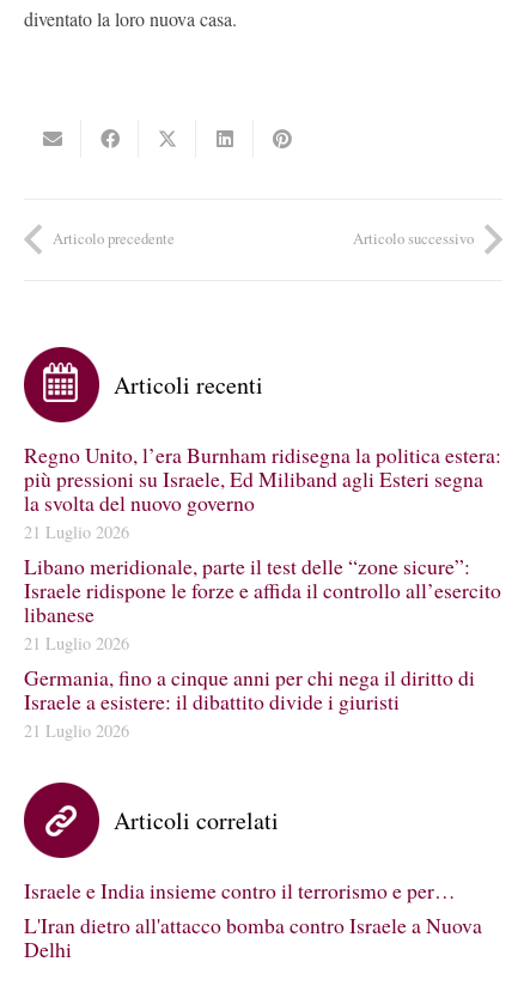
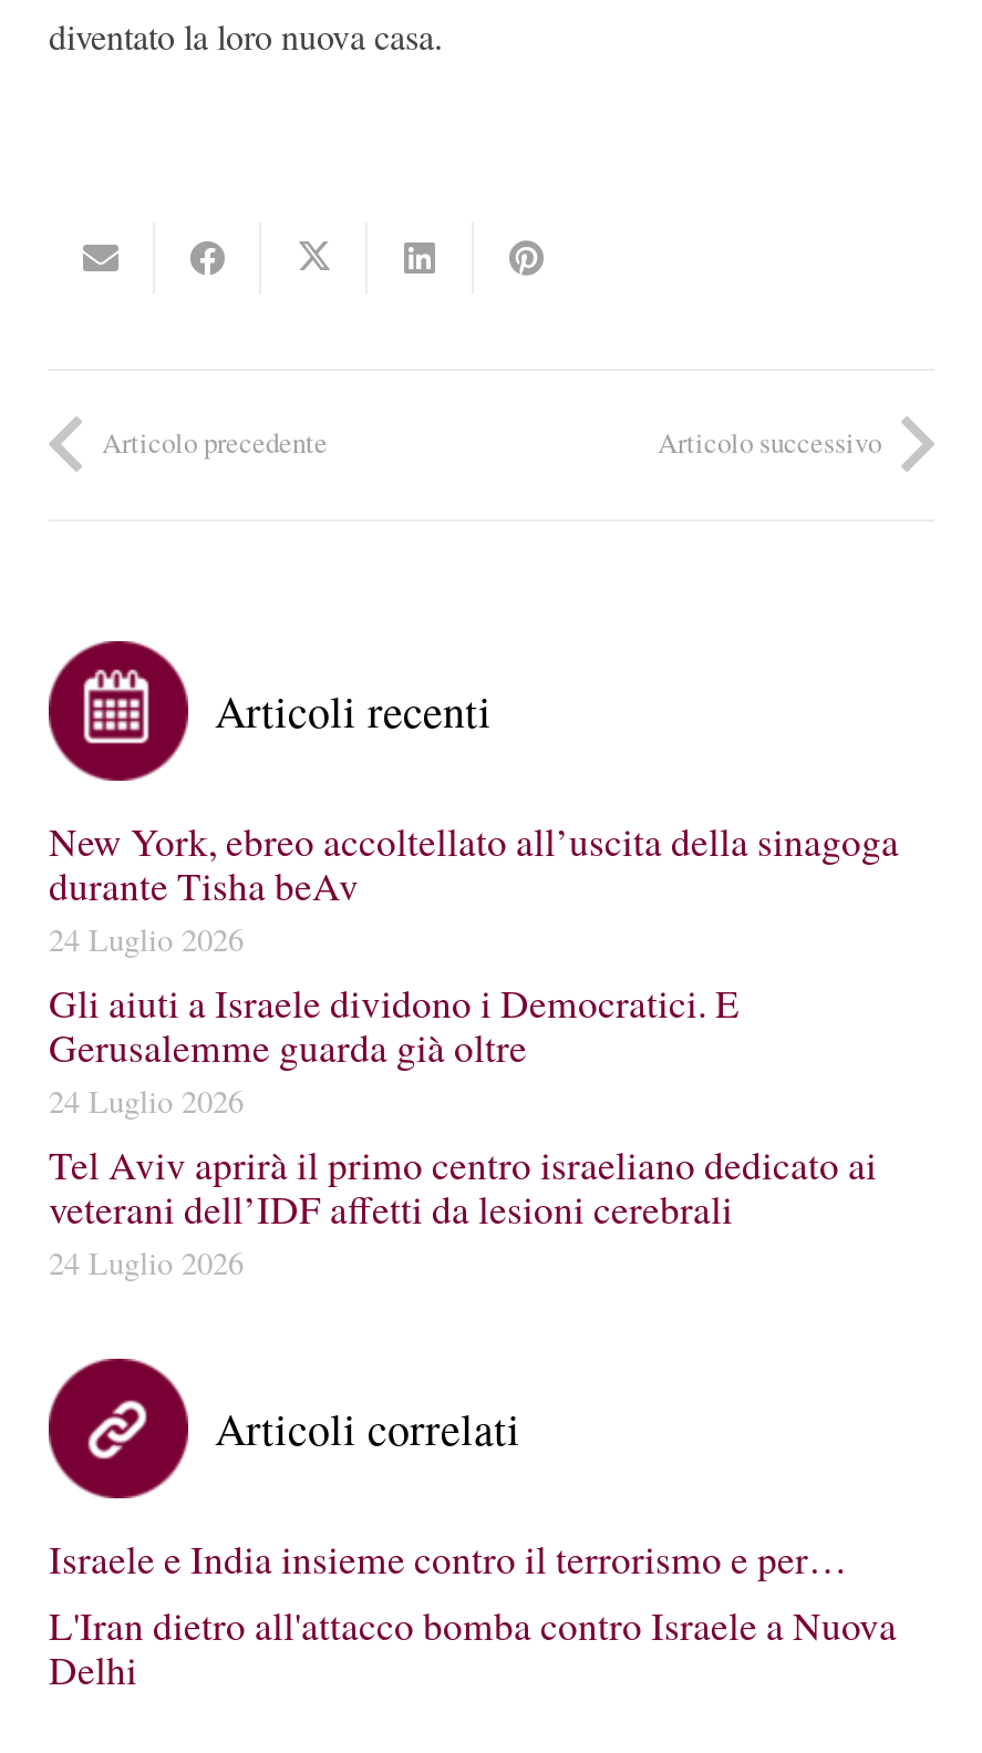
[24,440,501,742] Regno Unito, l’era Burnham ridisegna la politica estera: | più pressioni su Israele, Ed Miliband agli Esteri segna | la svolta del nuovo governo | 21 Luglio 2026 | Libano meridionale, parte il test delle “zone sicure”: | Israele ridispone le forze e affida il controllo all’esercito | libanese | 21 Luglio 2026 | Germania, fino a cinque anni per chi nega il diritto di | Israele a esistere: il dibattito divide i giuristi | 21 Luglio 2026 -> [49,815,899,1284] New York, ebreo accoltellato all’uscita della sinagoga | durante Tisha beAv | 24 Luglio 2026 | Gli aiuti a Israele dividono i Democratici. E | Gerusalemme guarda già oltre | 24 Luglio 2026 | Tel Aviv aprirà il primo centro israeliano dedicato ai | veterani dell’IDF affetti da lesioni cerebrali | 24 Luglio 2026

